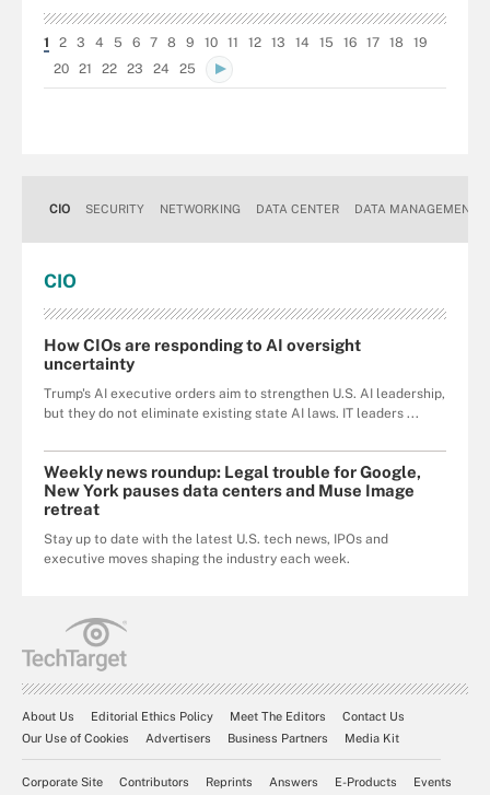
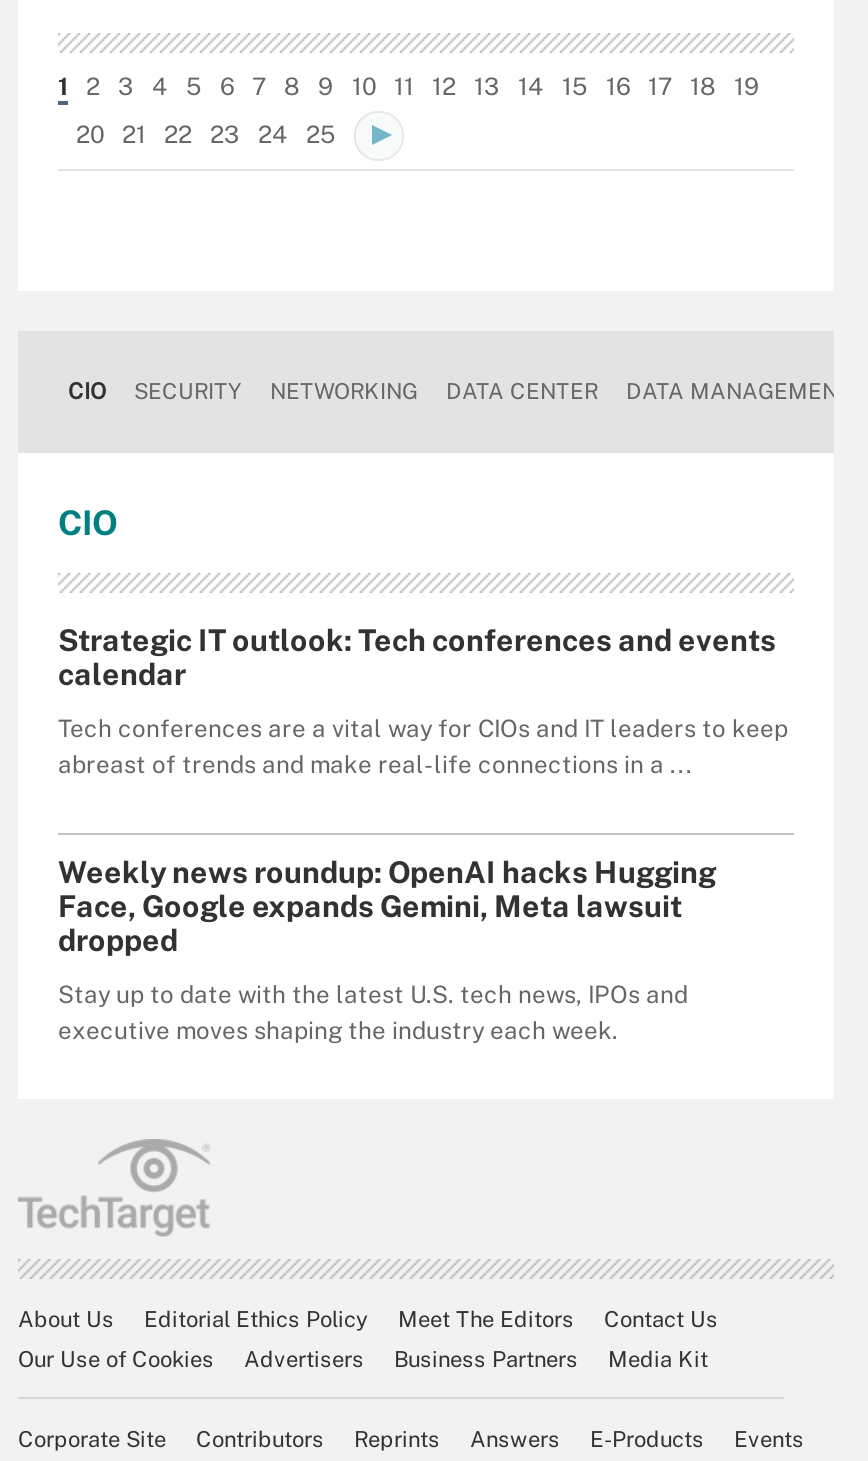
[44,335,361,372] How CIOs are responding to AI oversight | uncertainty -> [58,622,776,690] Strategic IT outlook: Tech conferences and events | calendar
[44,386,445,421] Trump's AI executive orders aim to strengthen U.S. AI leadership, | but they do not eliminate existing state AI laws. IT leaders ... -> [58,714,788,778] Tech conferences are a vital way for CIOs and IT leaders to keep | abreast of trends and make real-life connections in a ...
[44,462,421,518] Weekly news roundup: Legal trouble for Google, | New York pauses data centers and Muse Image | retreat -> [58,854,716,956] Weekly news roundup: OpenAI hacks Hugging | Face, Google expands Gemini, Meta lawsuit | dropped

